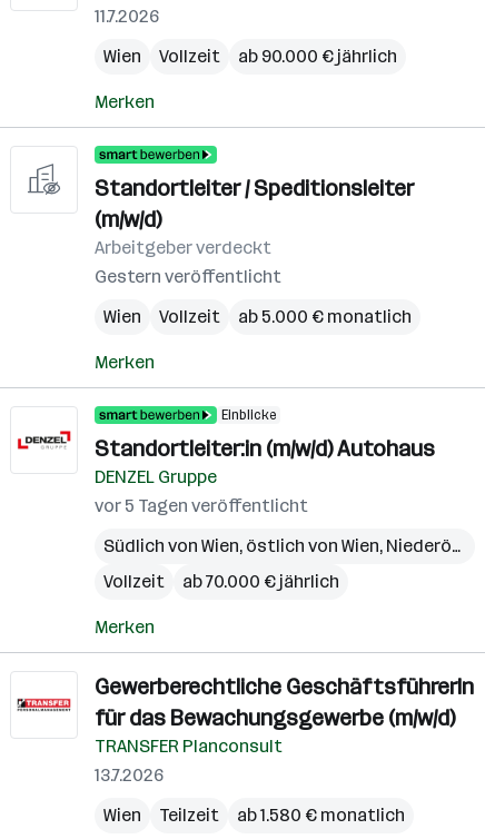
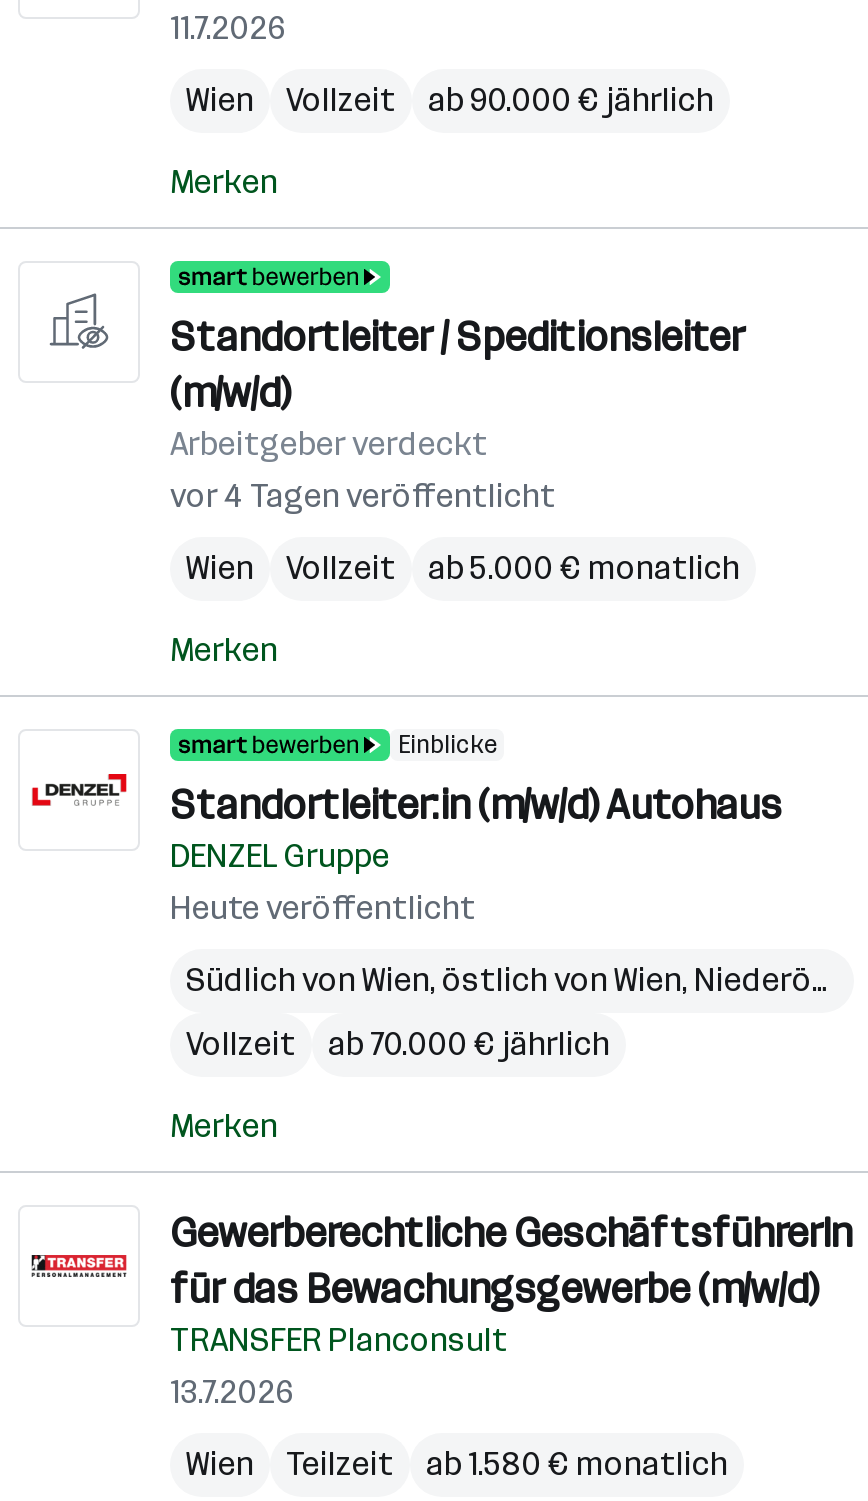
[95,266,281,287] Gestern veröffentlicht -> [170,477,556,515] vor 4 Tagen veröffentlicht
[95,495,308,516] vor 5 Tagen veröffentlicht -> [170,889,476,927] Heute veröffentlicht

